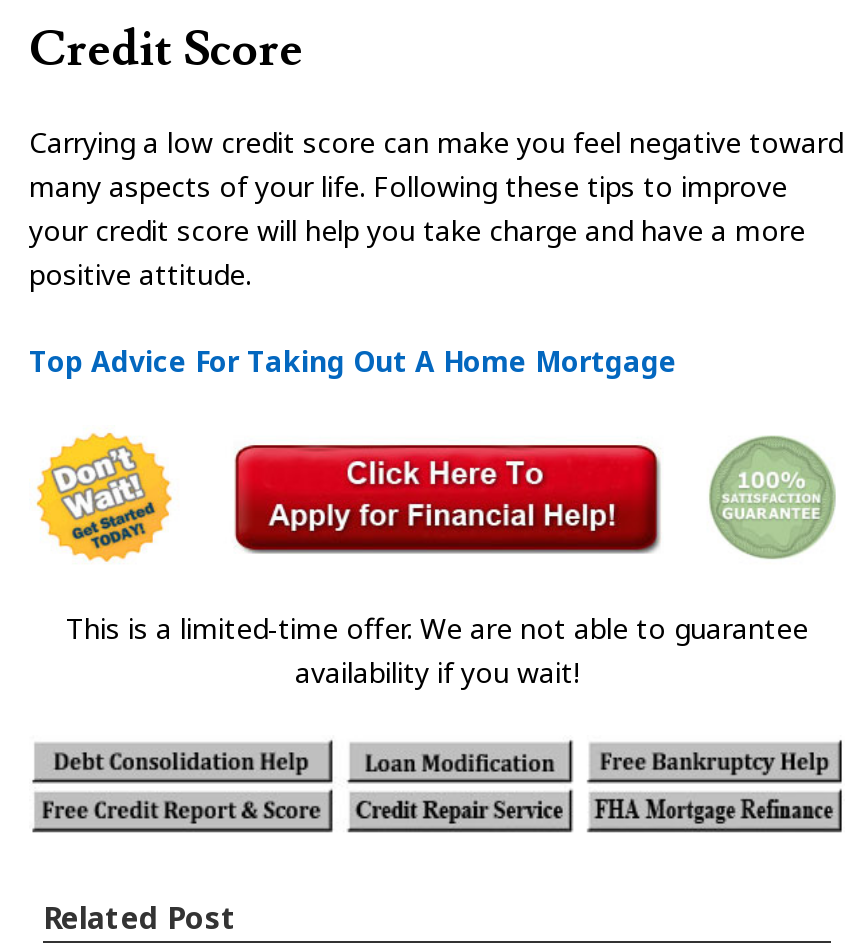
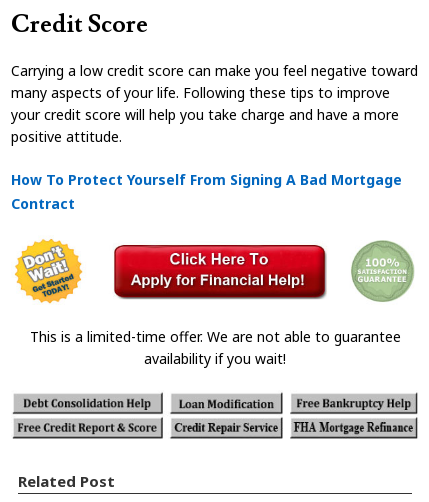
[29,342,677,380] Top Advice For Taking Out A Home Mortgage -> [11,171,402,213] How To Protect Yourself From Signing A Bad Mortgage | Contract

